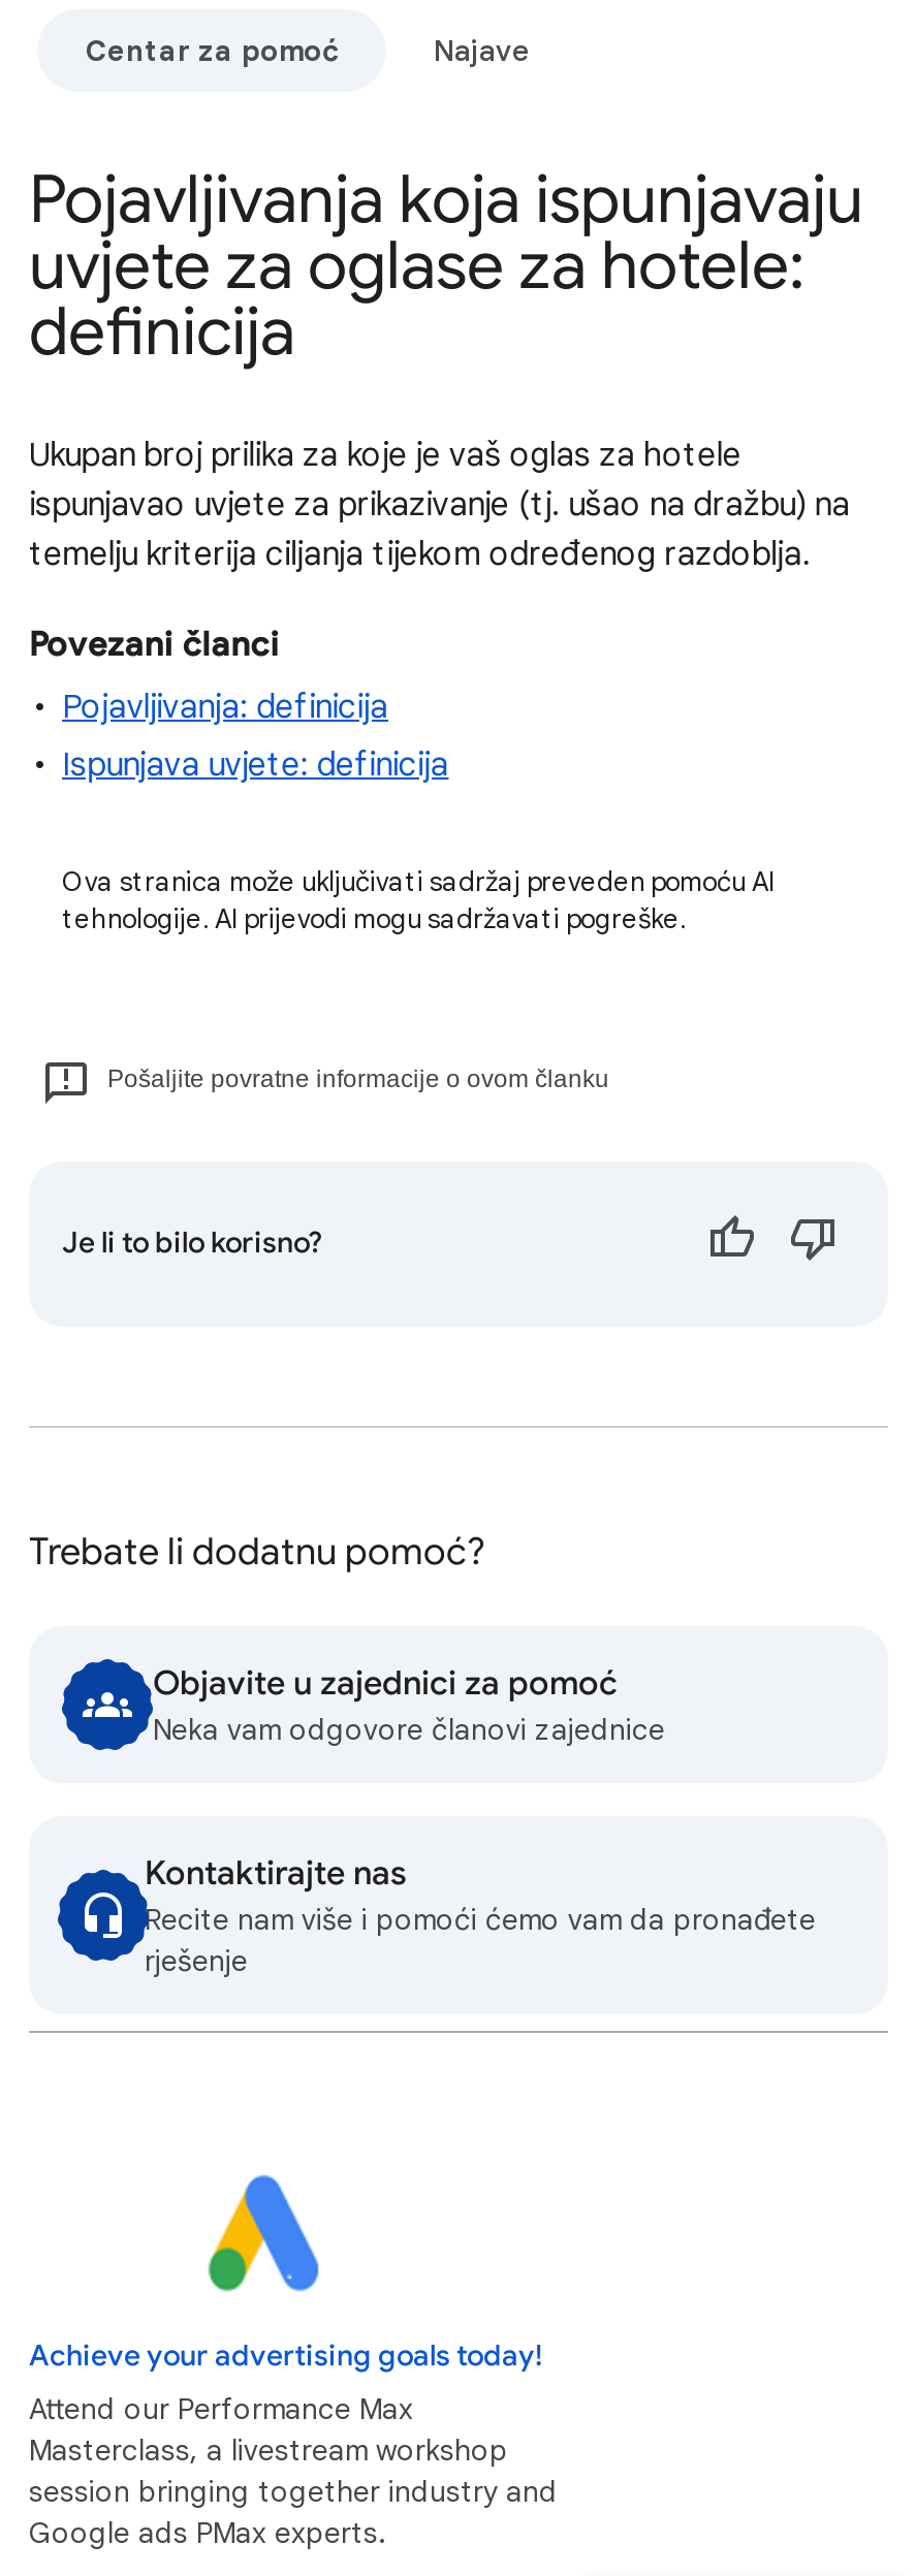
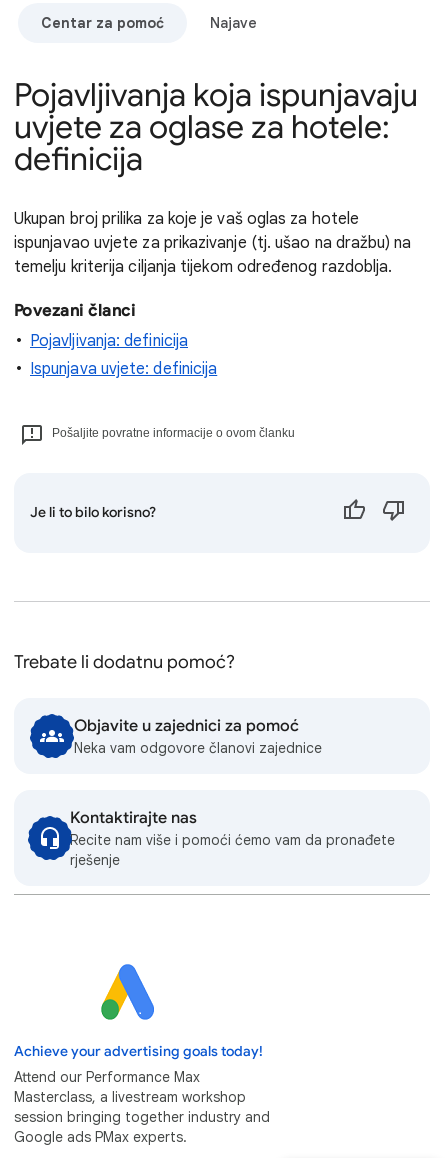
[62,864,775,936] Ova stranica može uključivati sadržaj preveden pomoću AI | tehnologije. AI prijevodi mogu sadržavati pogreške. -> none

